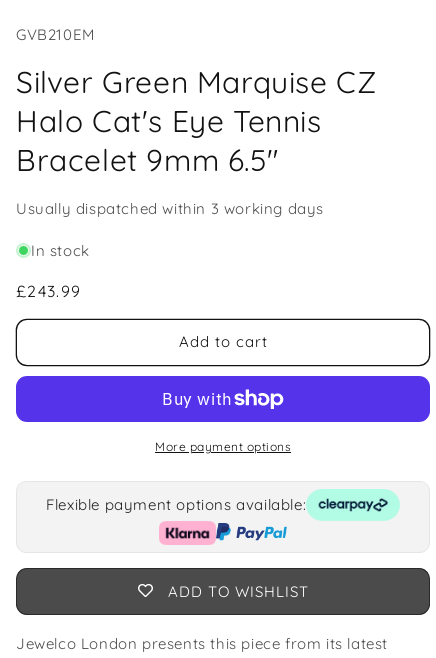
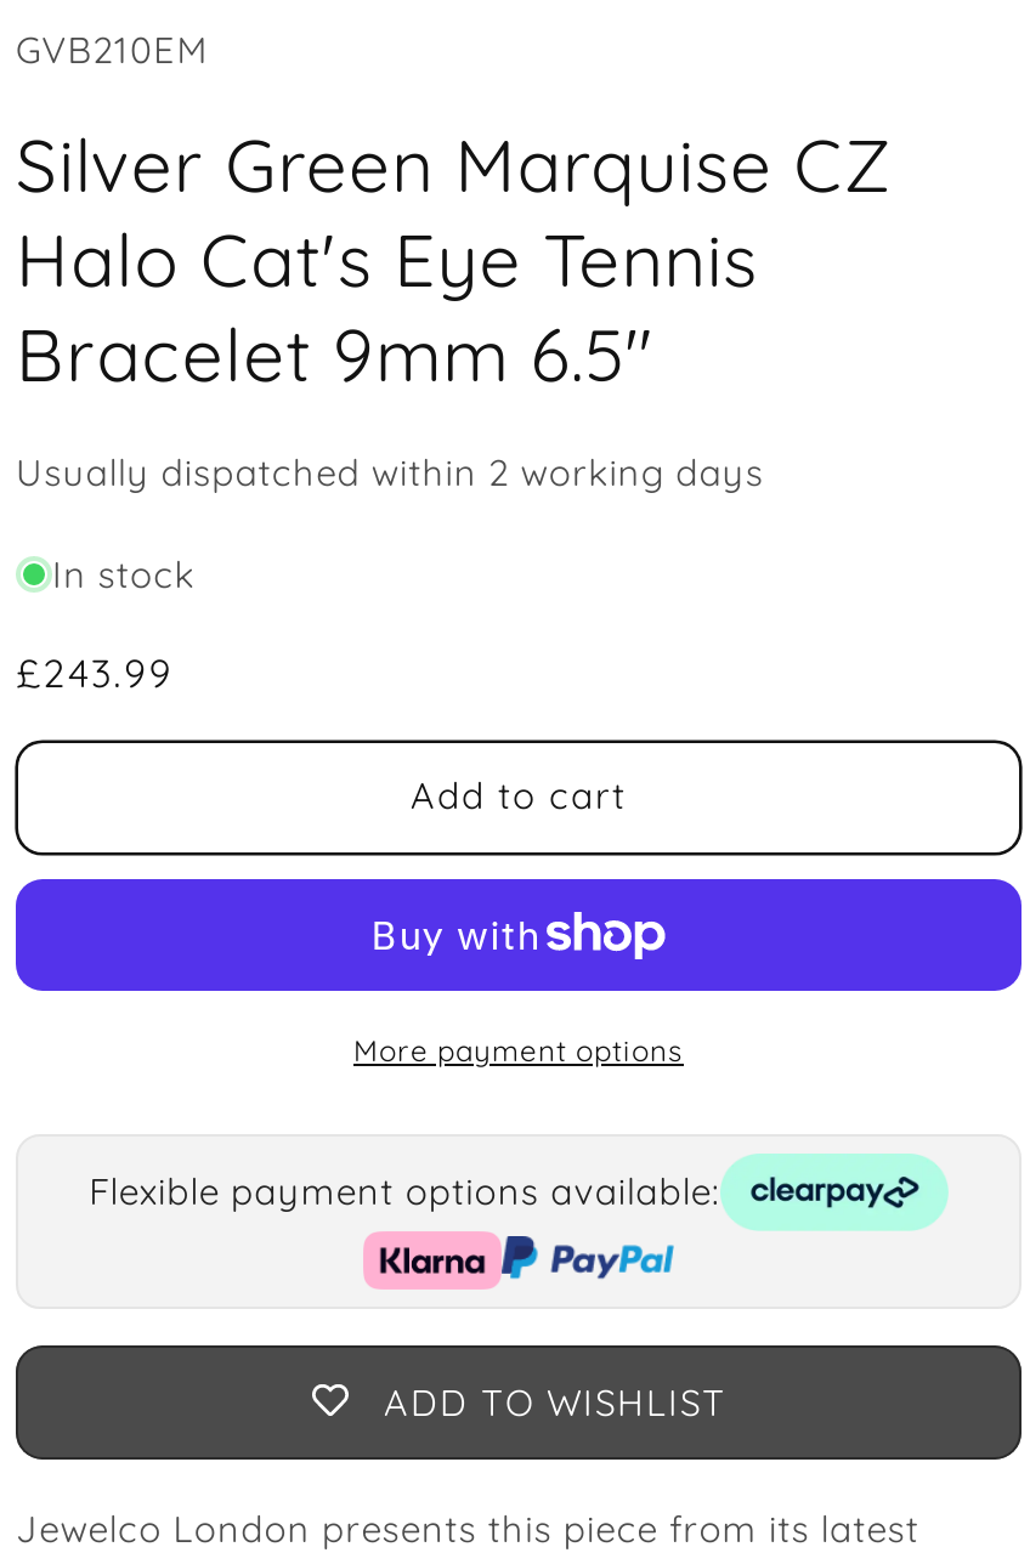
[16,198,324,217] Usually dispatched within 3 working days -> [16,448,764,494] Usually dispatched within 2 working days

